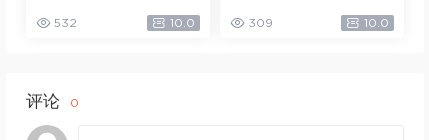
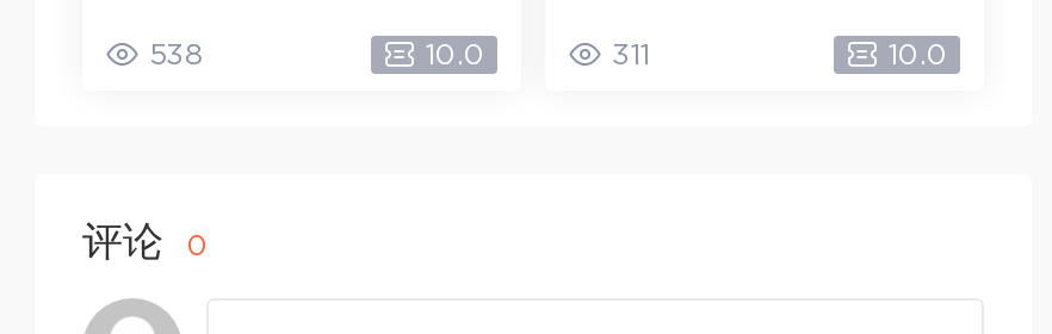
[50,16,77,28] 532 -> [140,39,204,68] 538
[244,16,273,28] 309 -> [602,39,650,68] 311

